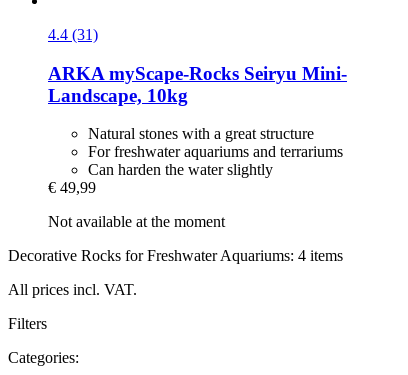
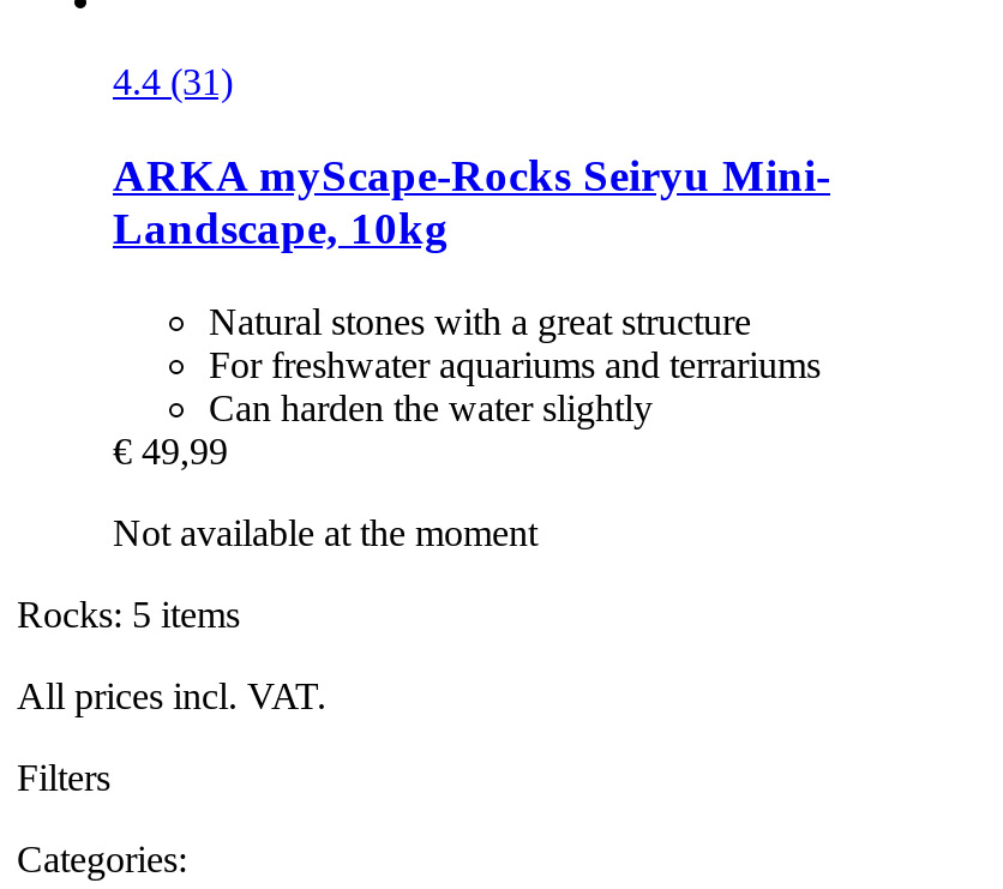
[8,247,343,264] Decorative Rocks for Freshwater Aquariums: 4 items -> [17,594,240,634] Rocks: 5 items

